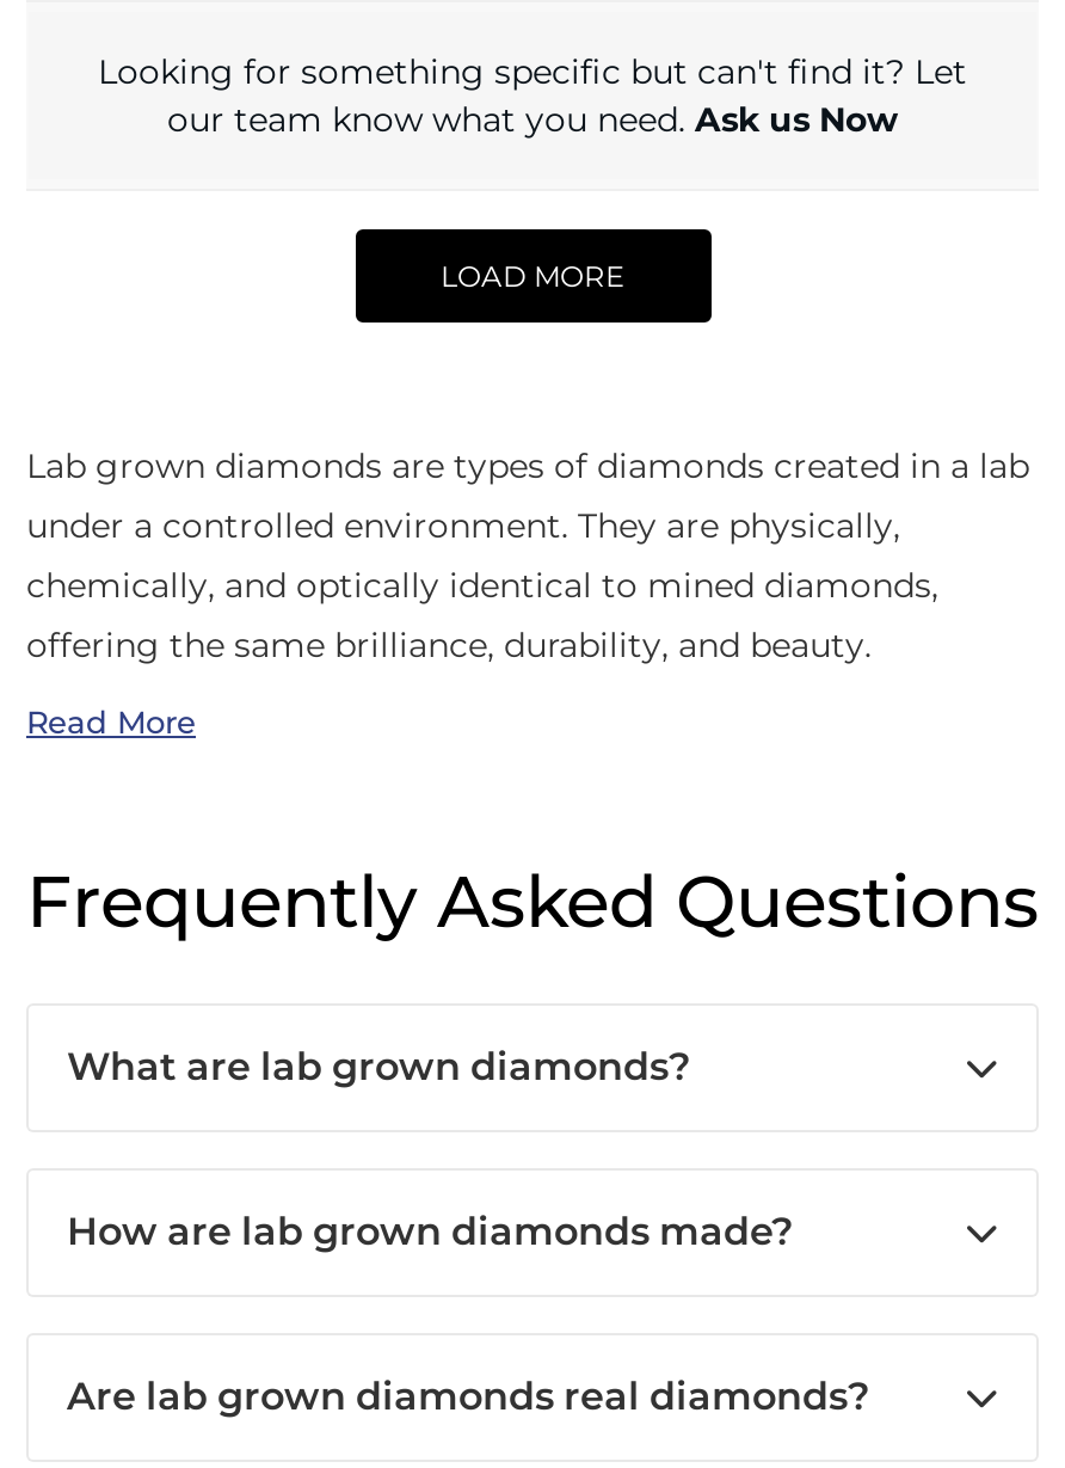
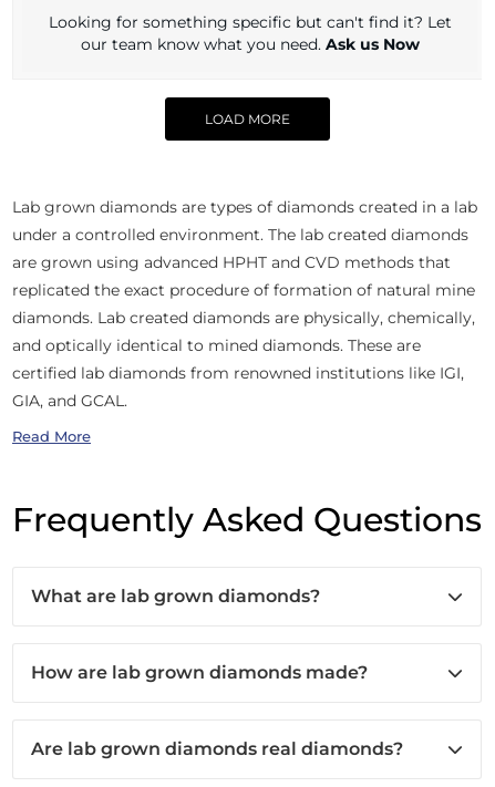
[26,504,938,667] under a controlled environment. They are physically, | chemically, and optically identical to mined diamonds, | offering the same brilliance, durability, and beauty. -> [12,225,475,411] under a controlled environment. The lab created diamonds | are grown using advanced HPHT and CVD methods that | replicated the exact procedure of formation of natural mine | diamonds. Lab created diamonds are physically, chemically, | and optically identical to mined diamonds. These are | certified lab diamonds from renowned institutions like IGI, | GIA, and GCAL.

